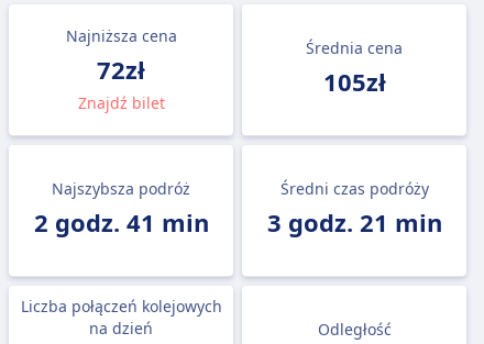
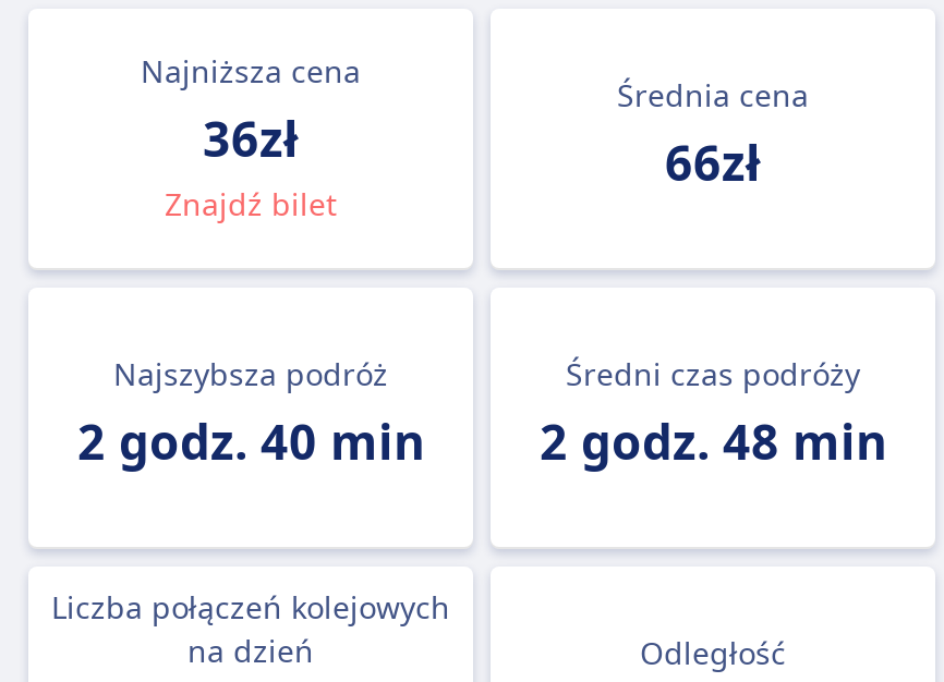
[97,53,145,86] 72zł -> [203,105,299,170] 36zł
[323,65,386,98] 105zł -> [665,129,761,194] 66zł
[34,206,208,238] 2 godz. 41 min -> [77,407,424,473] 2 godz. 40 min
[267,206,442,238] 3 godz. 21 min -> [540,407,886,473] 2 godz. 48 min

